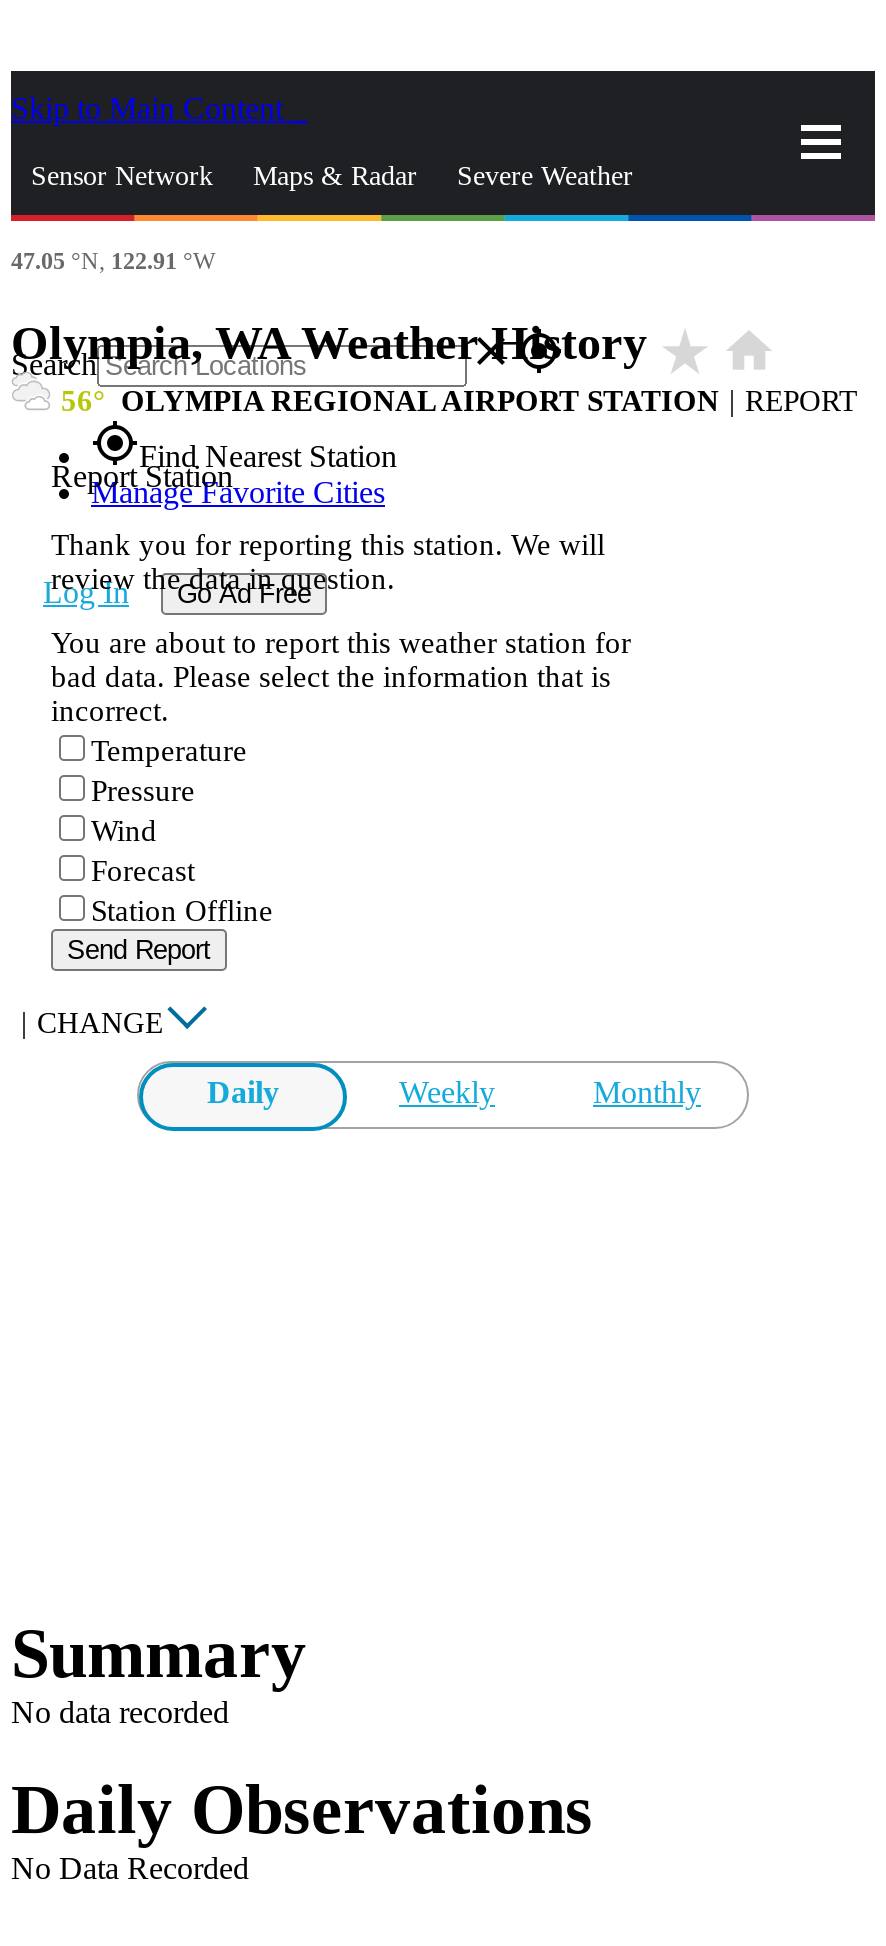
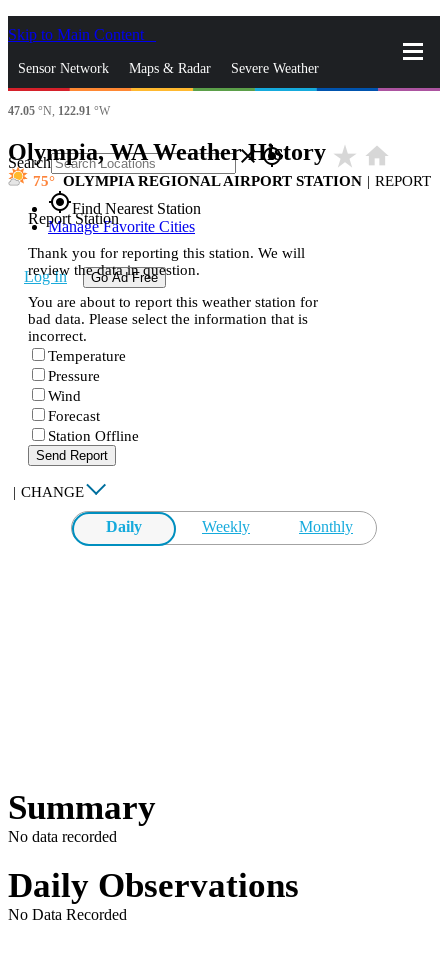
[61,385,93,417] 56 -> [33,173,49,189] 75

